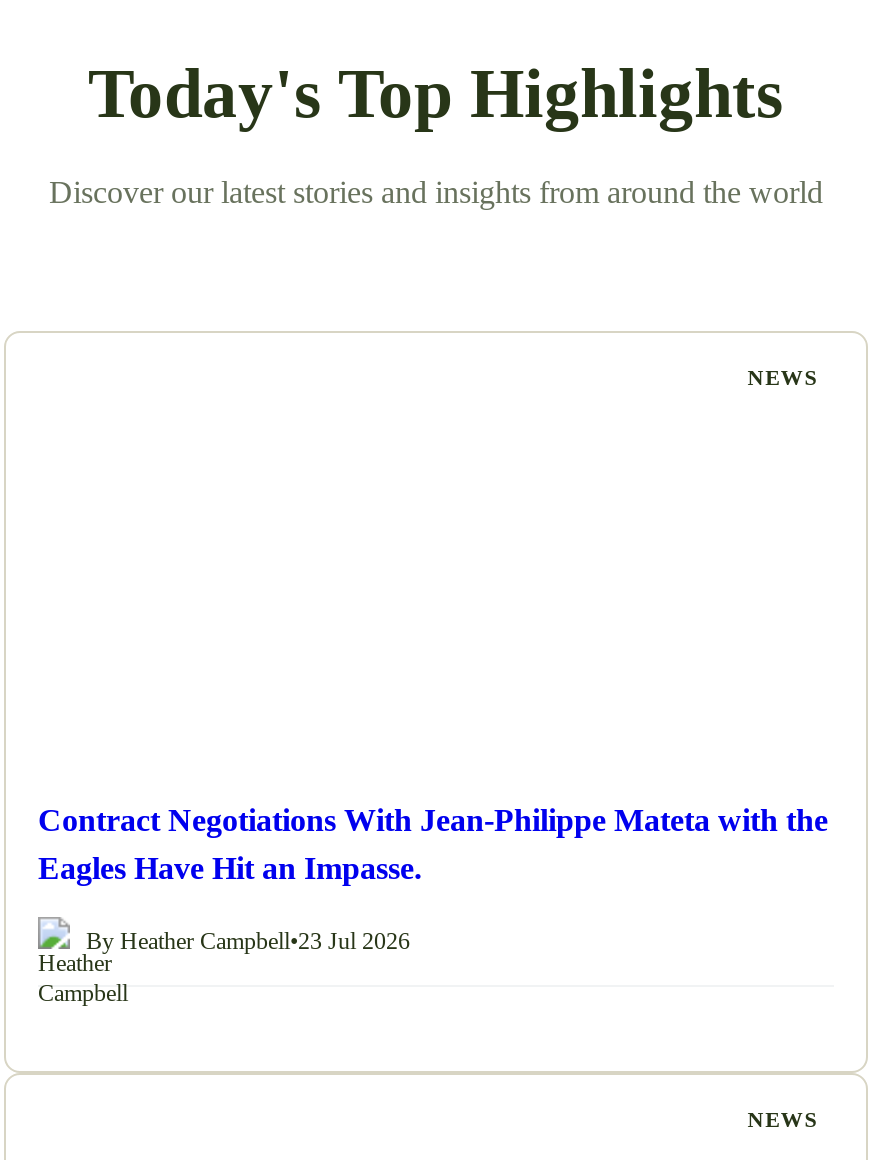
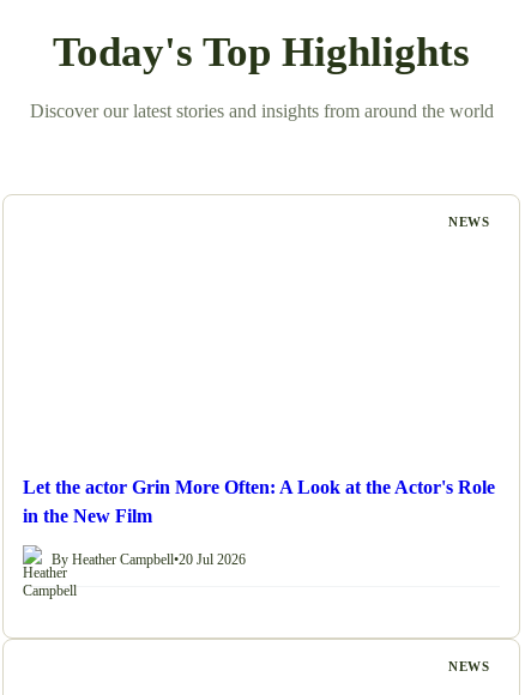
[38,803,828,885] Contract Negotiations With Jean-Philippe Mateta with the | Eagles Have Hit an Impasse. -> [23,477,495,526] Let the actor Grin More Often: A Look at the Actor's Role | in the New Film
[86,926,410,954] By Heather Campbell•23 Jul 2026 -> [52,551,246,568] By Heather Campbell•20 Jul 2026

